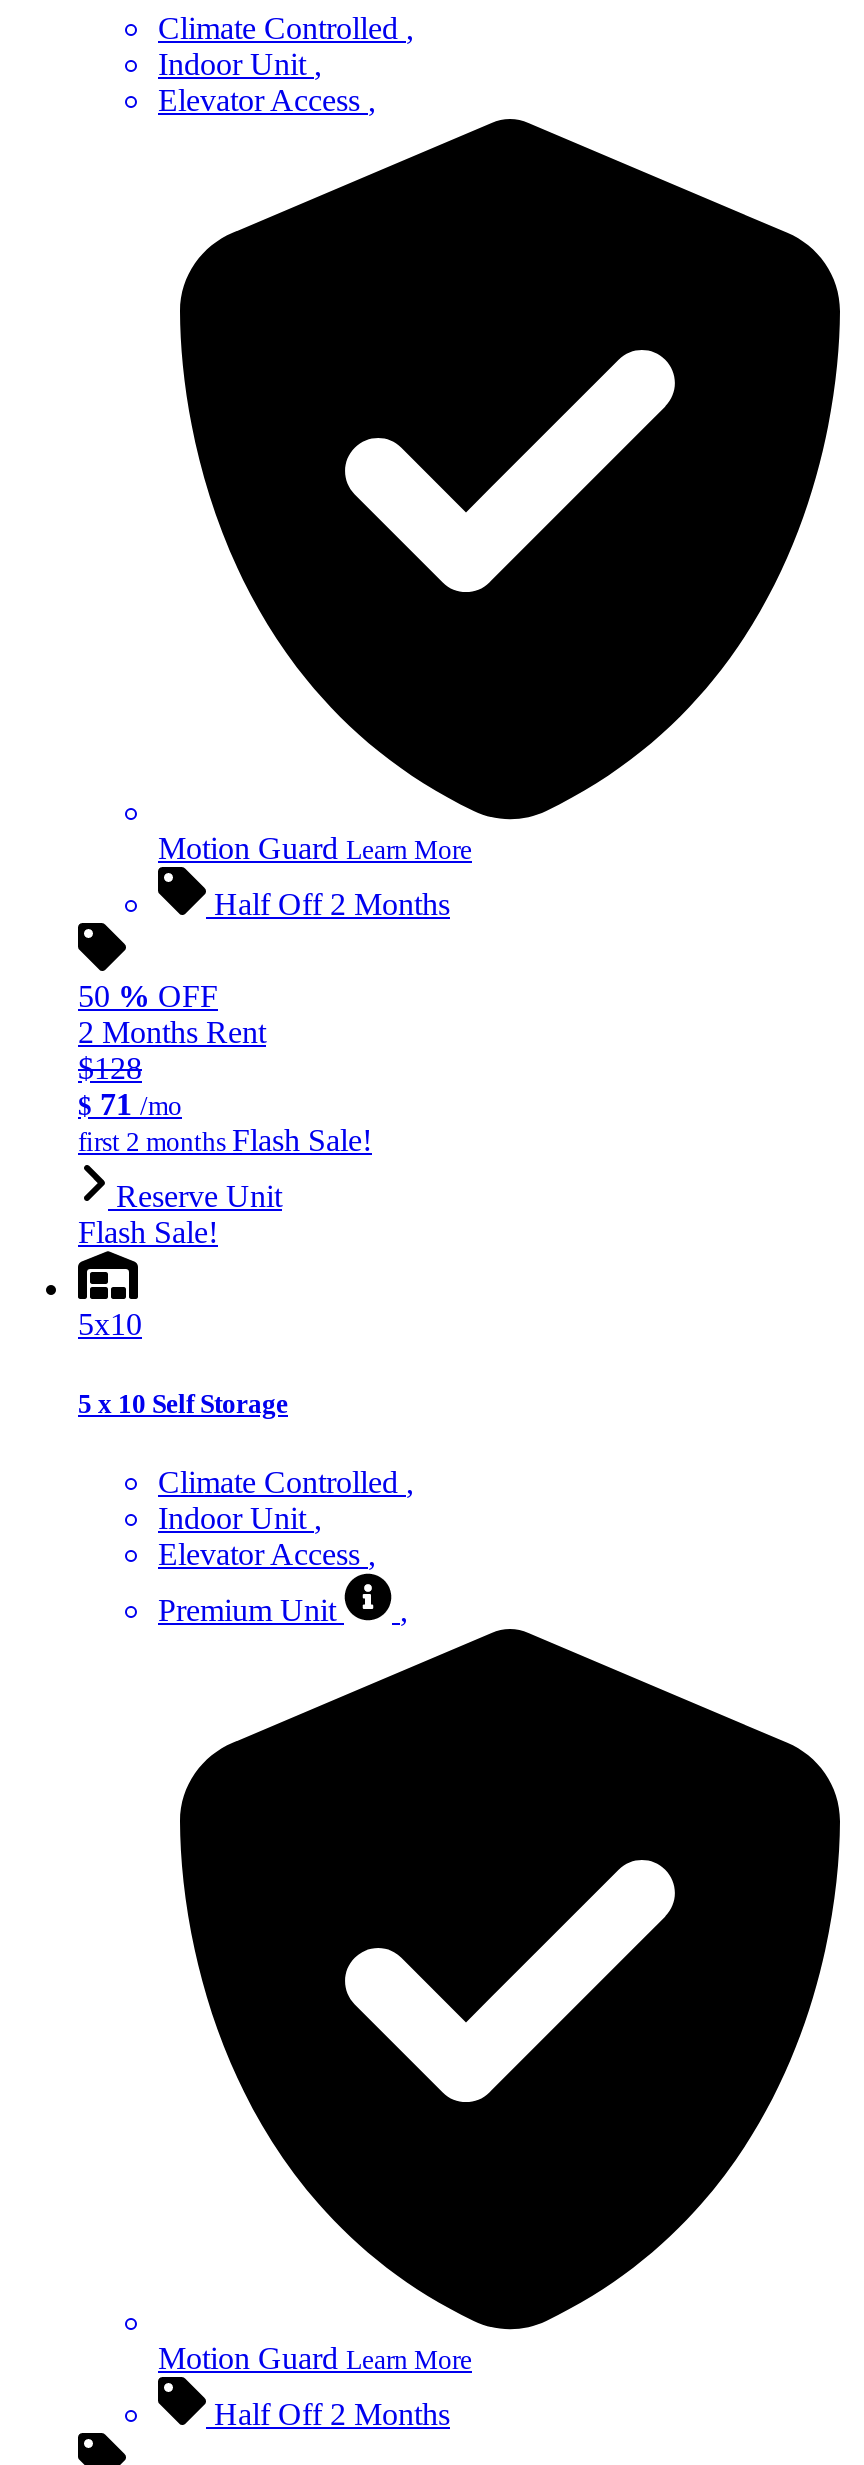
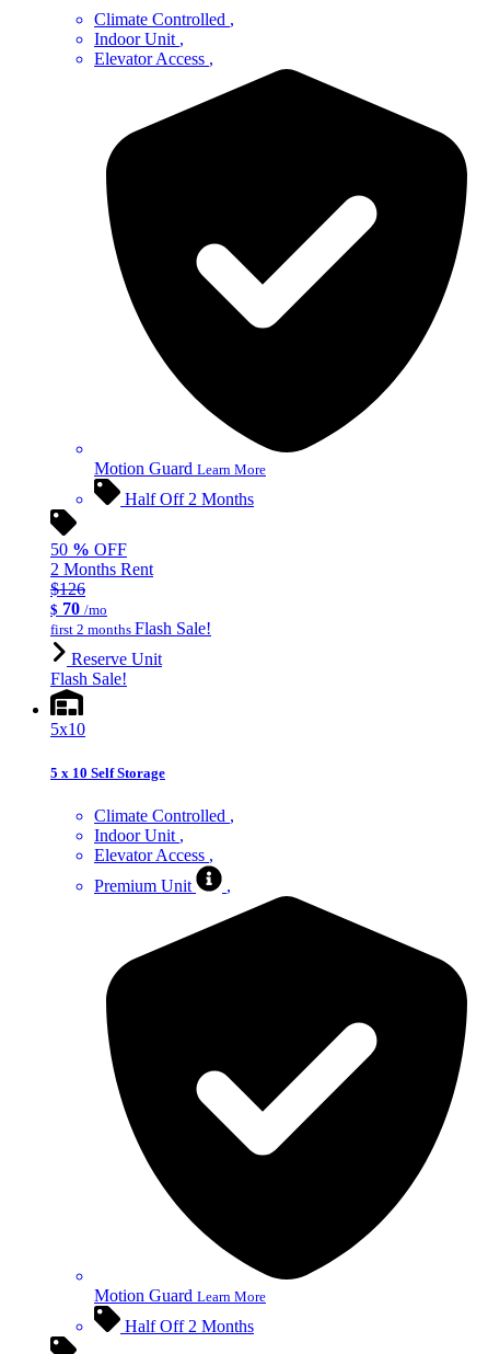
[78,1052,142,1086] $128 -> [50,580,85,599] $126
[78,1088,182,1122] $ 71 /mo -> [50,600,107,618] $ 70 /mo

